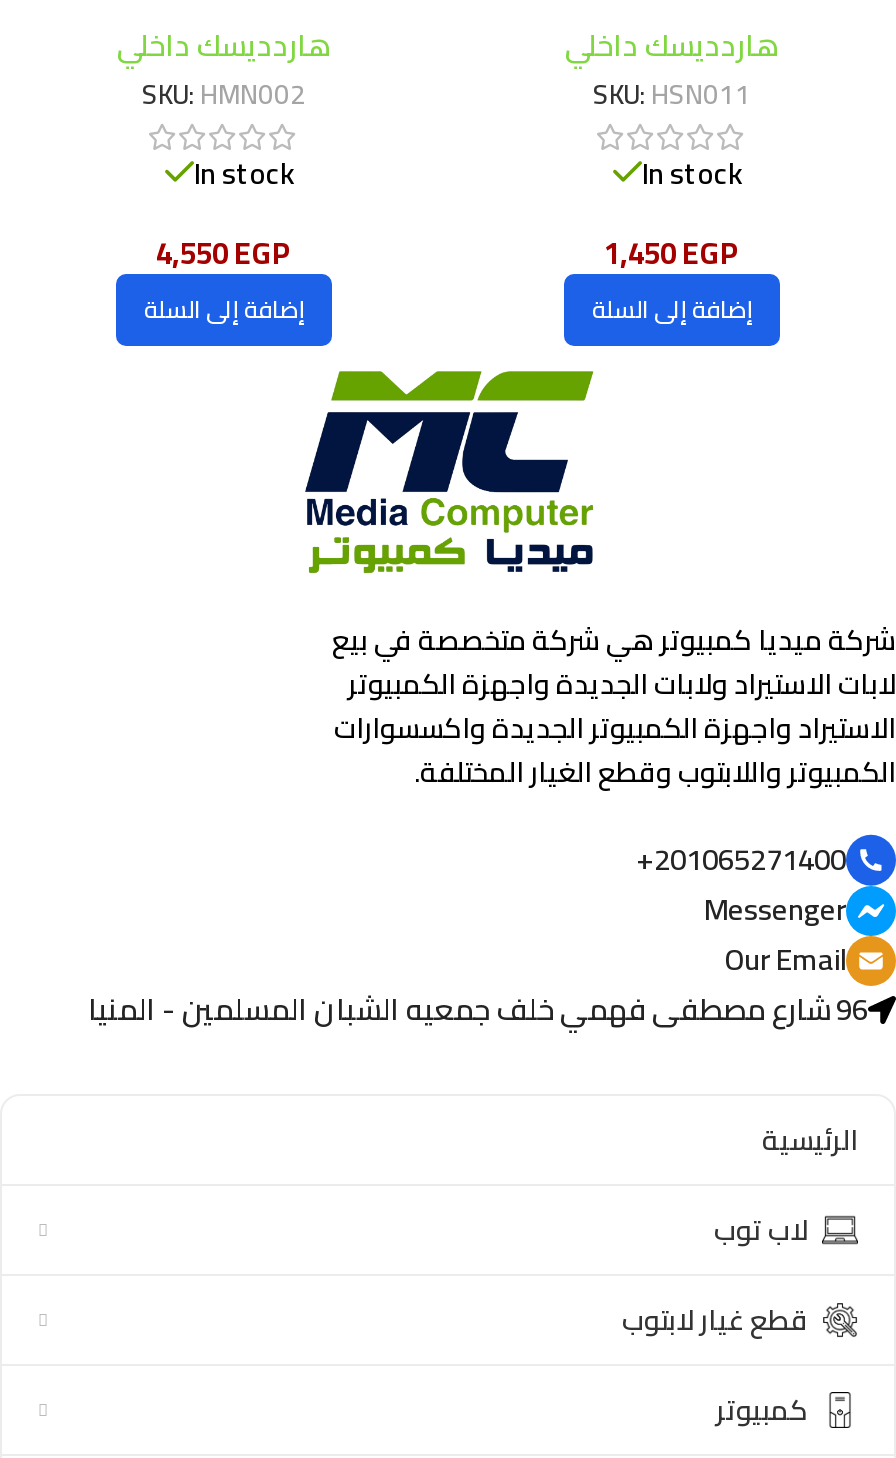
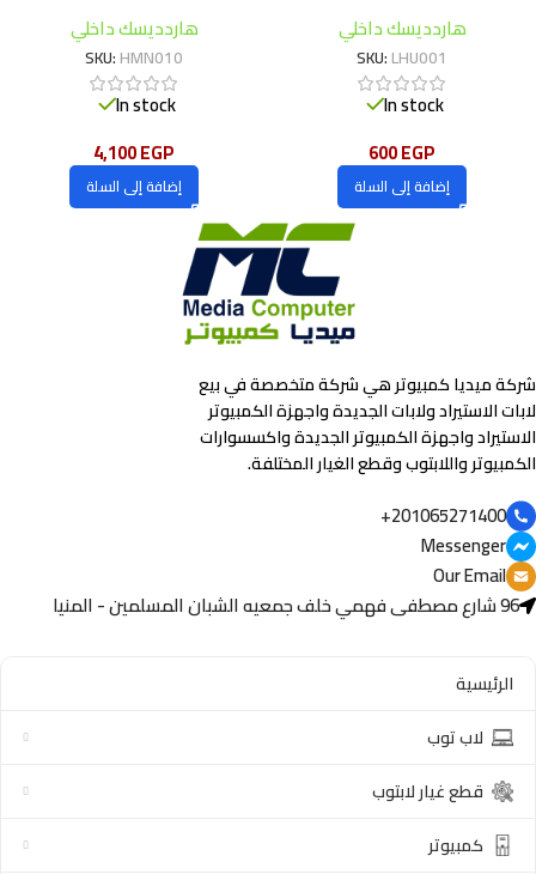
[142,69,306,121] SKU: HMN002 -> [85,42,183,74] SKU: HMN010
[593,69,751,121] SKU: HSN011 -> [357,42,447,74] SKU: LHU001
[156,225,292,283] 4,550EGP -> [93,136,175,170] 4,100EGP
[604,225,740,283] 1,450EGP -> [368,136,435,170] 600EGP

